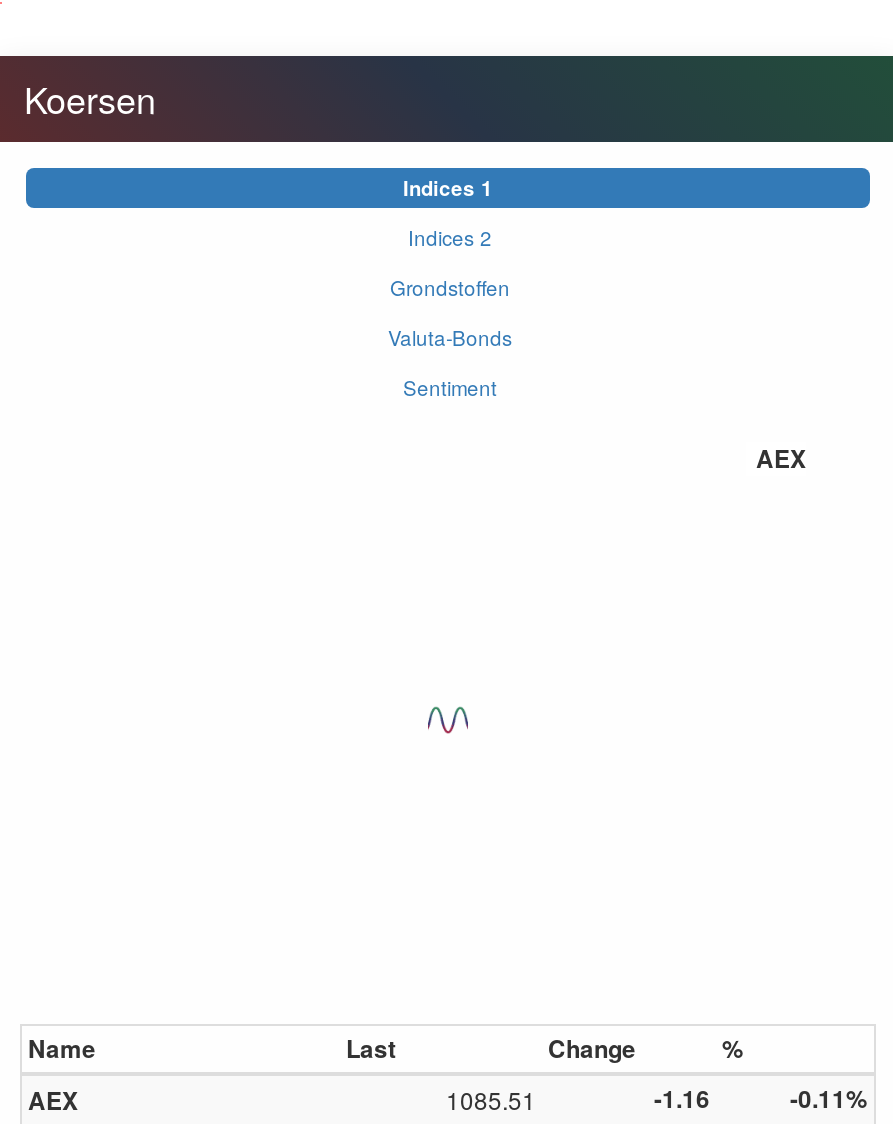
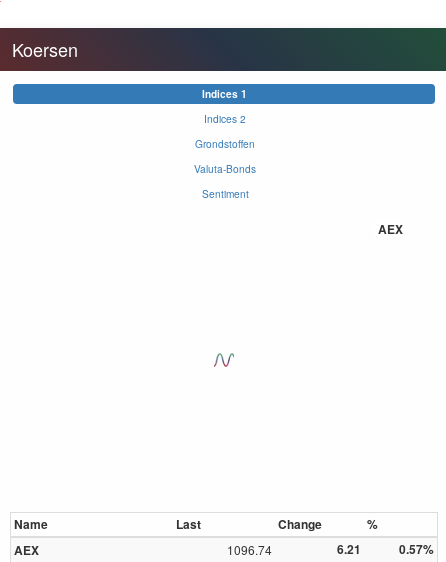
[446,1081,536,1115] 1085.51 -> [227,541,272,558] 1096.74
[654,1079,710,1115] -1.16 -> [337,540,361,558] 6.21
[790,1079,868,1115] -0.11% -> [399,540,434,558] 0.57%

